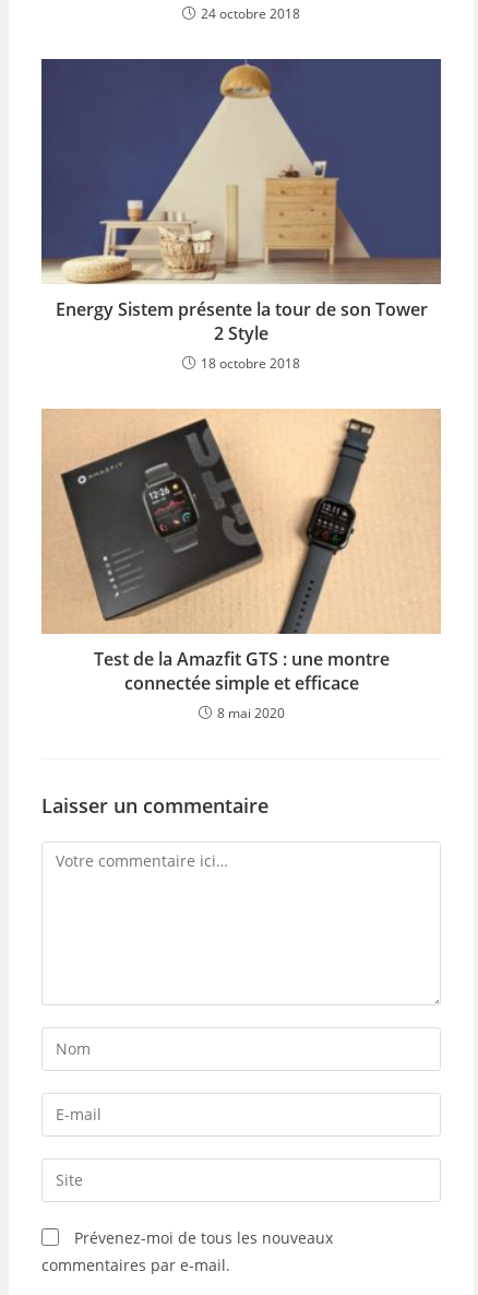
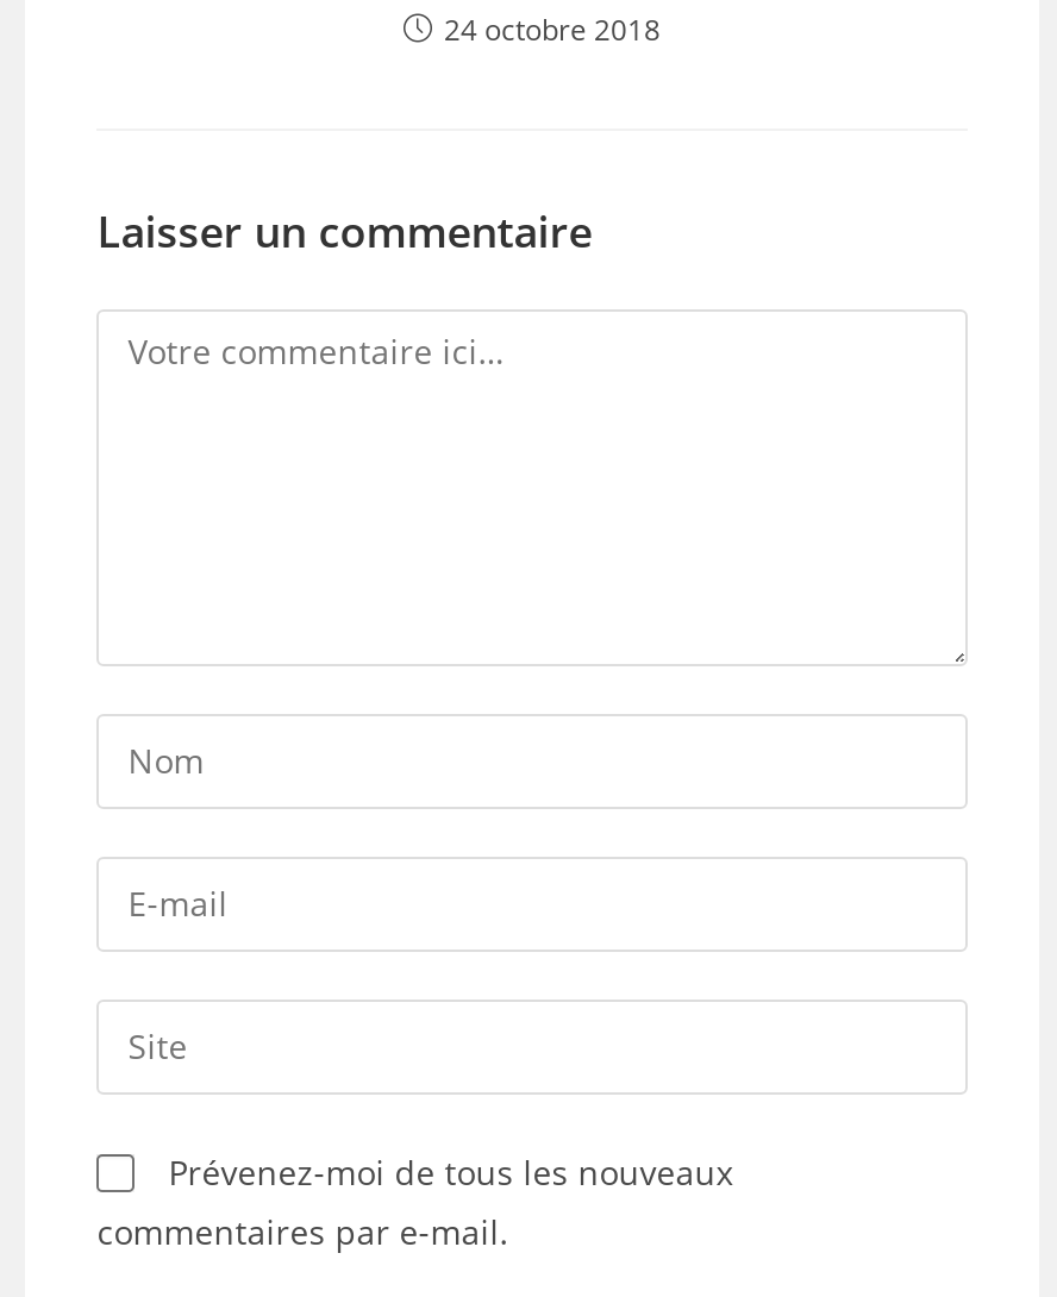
[40,58,442,372] [image] | Energy Sistem présente la tour de son Tower | 2 Style | 18 octobre 2018 -> none
[40,408,442,722] [image] | Test de la Amazfit GTS : une montre | connectée simple et efficace | 8 mai 2020 -> none

